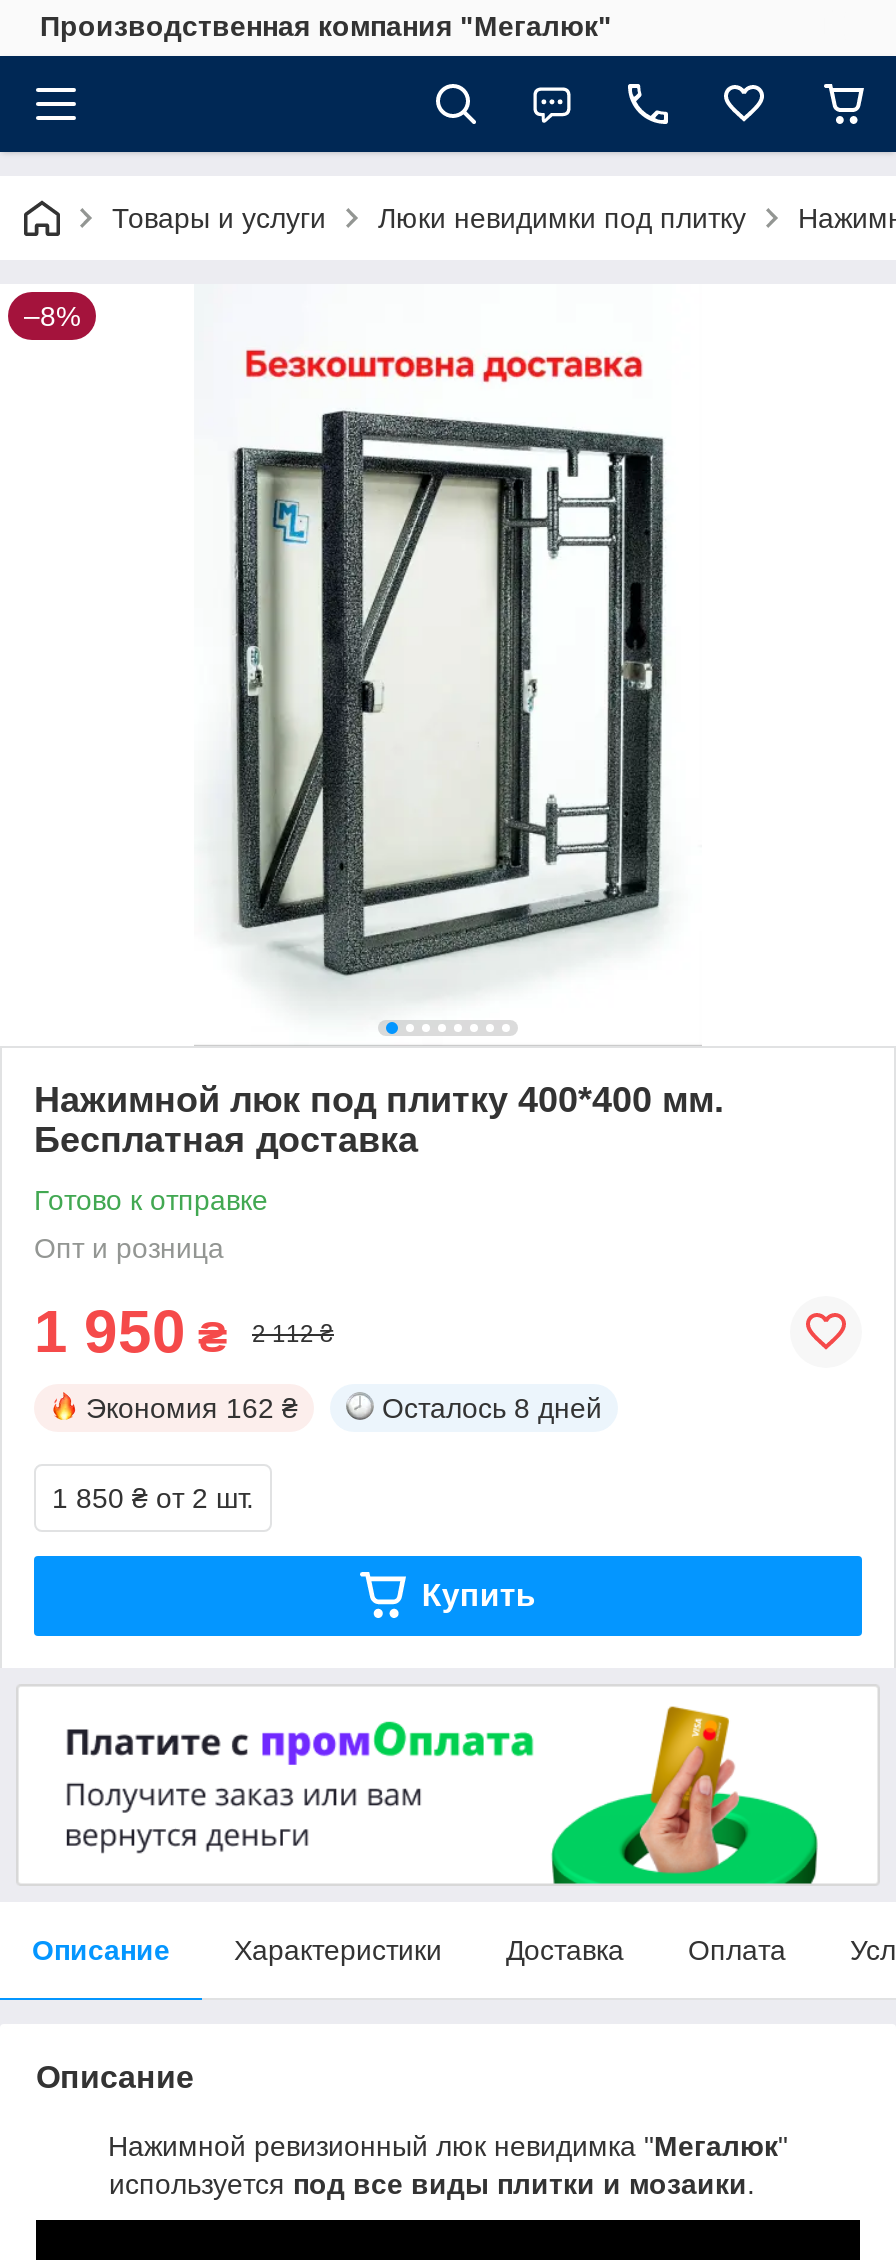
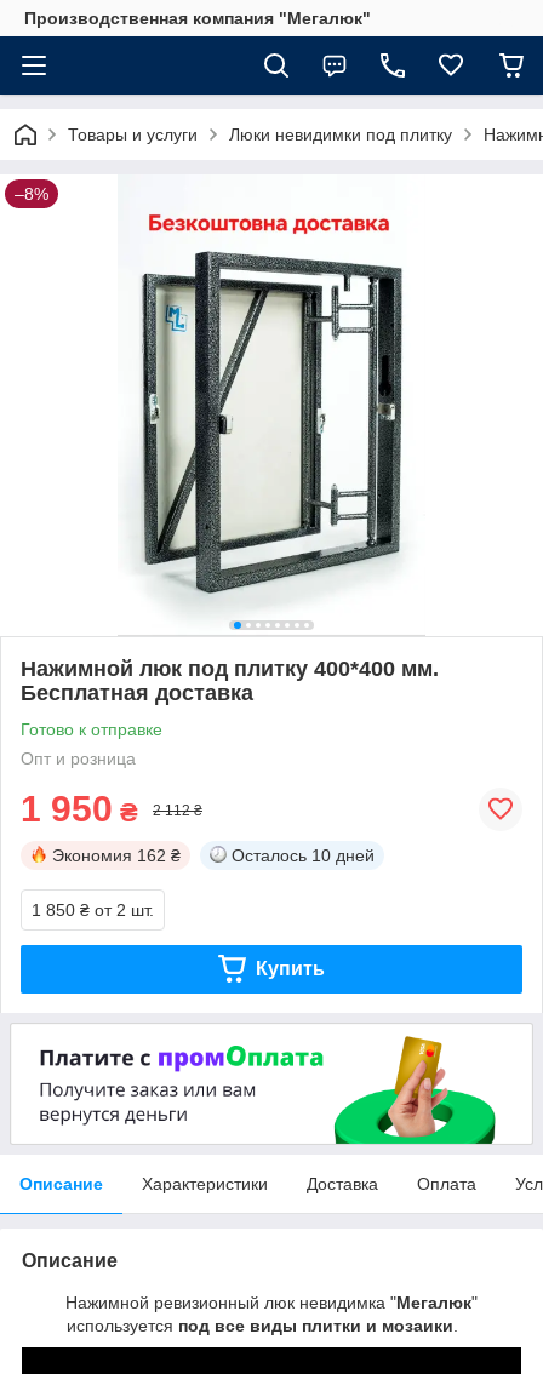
[382,1392,602,1424] Осталось 8 дней -> [232,845,375,865] Осталось 10 дней

